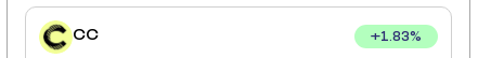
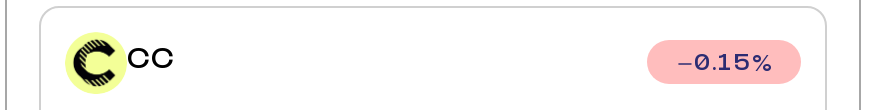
[371,31,422,44] +1.83% -> [694,52,774,76] 0.15%

